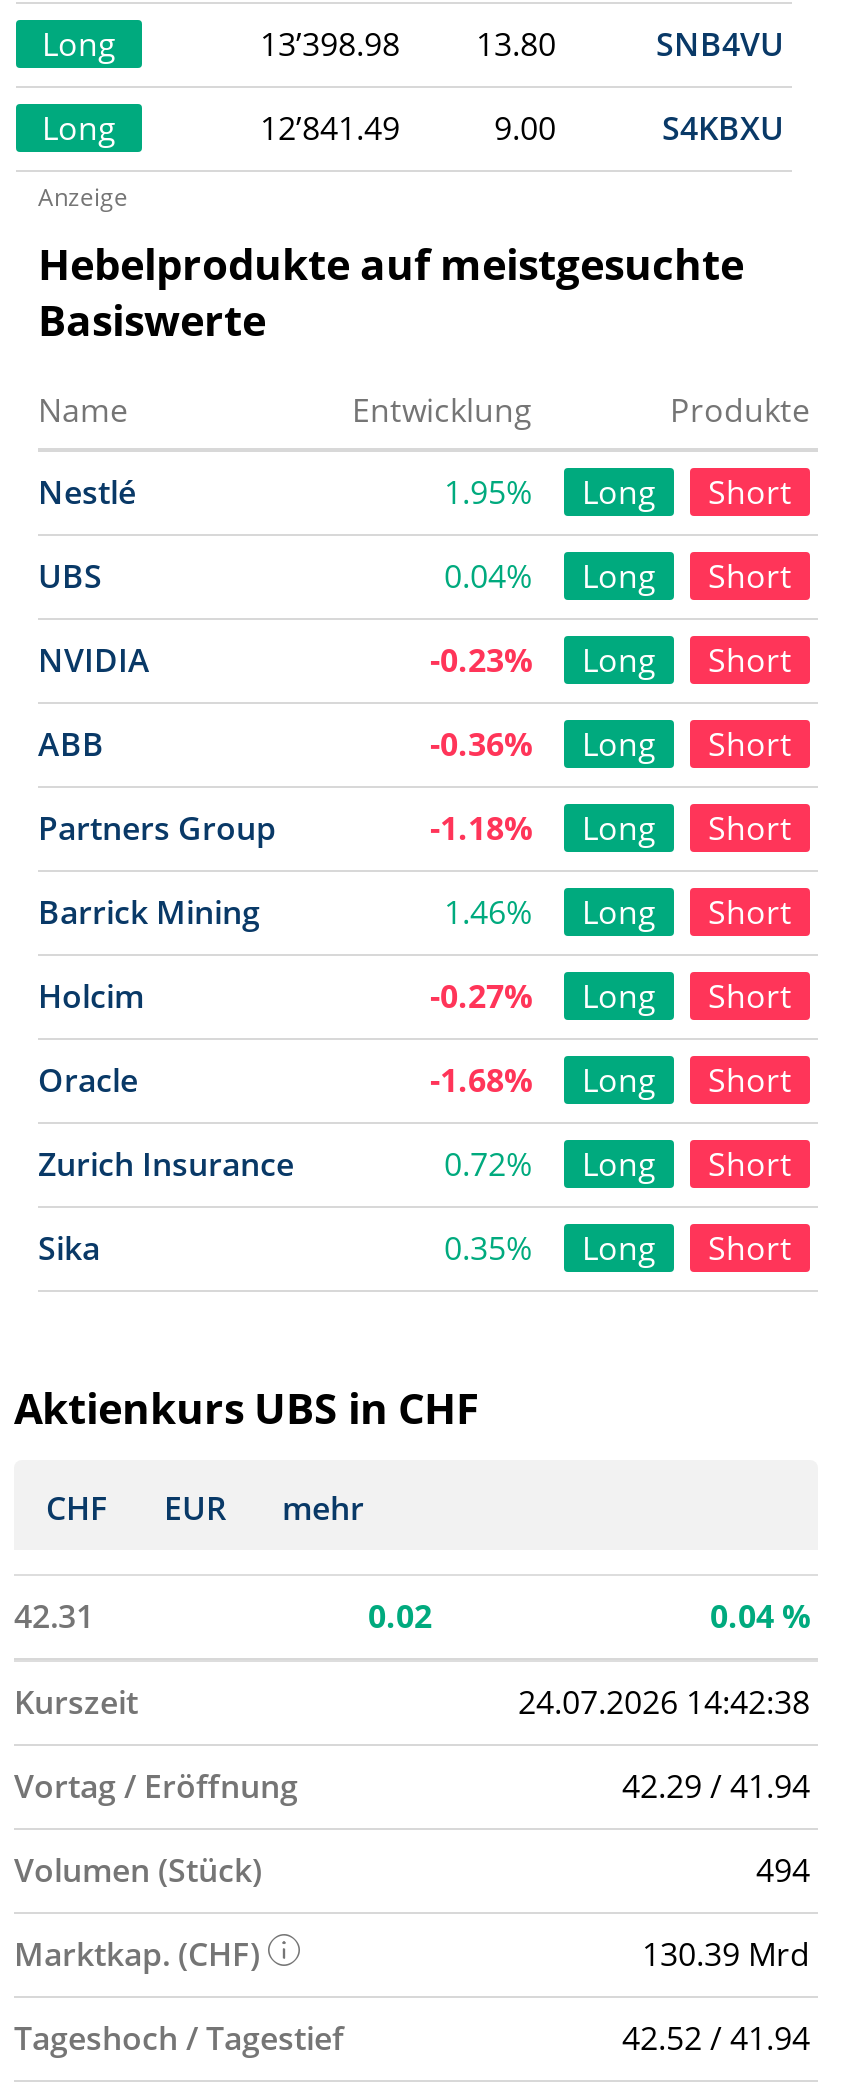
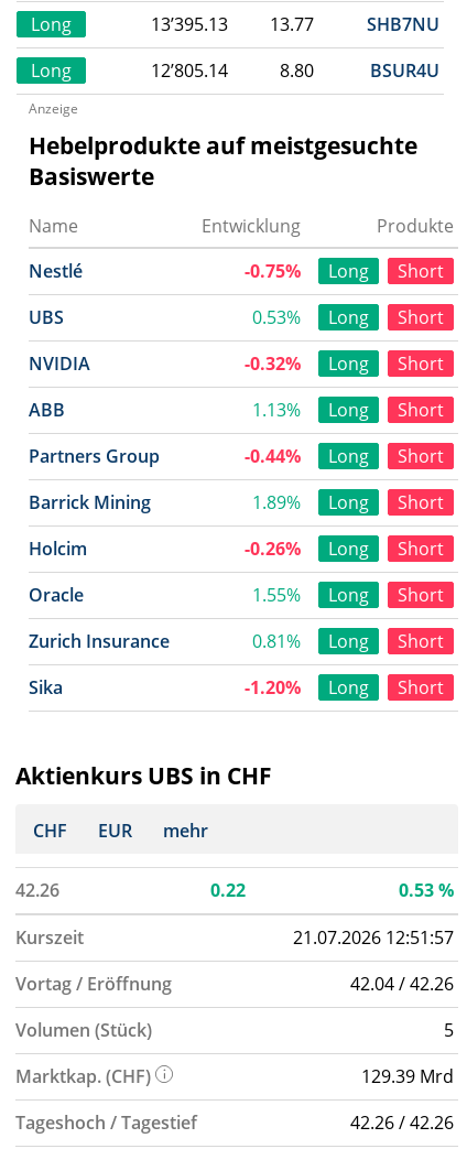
[260,22,784,66] 13’398.98 | 13.80 | SNB4VU -> [151,12,439,36] 13’395.13 | 13.77 | SHB7NU
[260,106,784,150] 12’841.49 | 9.00 | S4KBXU -> [151,58,439,83] 12’805.14 | 8.80 | BSUR4U
[444,470,792,514] 1.95% Long Short -> [245,259,444,283] -0.75% Long Short
[444,554,792,598] 0.04% Long Short -> [252,305,444,329] 0.53% Long Short
[430,638,792,682] -0.23% Long Short -> [245,351,444,376] -0.32% Long Short
[430,722,792,766] -0.36% Long Short -> [252,398,444,422] 1.13% Long Short
[430,806,792,850] -1.18% Long Short -> [245,444,444,468] -0.44% Long Short
[444,890,792,934] 1.46% Long Short -> [252,490,444,514] 1.89% Long Short
[430,974,792,1018] -0.27% Long Short -> [245,536,444,561] -0.26% Long Short
[430,1058,792,1102] -1.68% Long Short -> [252,583,444,607] 1.55% Long Short
[444,1142,792,1186] 0.72% Long Short -> [252,629,444,653] 0.81% Long Short
[444,1226,792,1270] 0.35% Long Short -> [245,675,444,700] -1.20% Long Short
[14,1594,94,1638] 42.31 -> [15,878,59,902] 42.26
[368,1594,432,1638] 0.02 -> [210,878,246,902] 0.22
[710,1594,810,1638] 0.04% -> [399,878,454,902] 0.53%
[518,1680,810,1724] 24.07.2026 14:42:38 -> [293,925,454,950] 21.07.2026 12:51:57
[622,1764,810,1808] 42.29 / 41.94 -> [350,972,454,996] 42.04 / 42.26
[756,1848,810,1892] 494 -> [444,1018,454,1042] 5
[642,1932,810,1976] 130.39 Mrd -> [361,1064,454,1088] 129.39 Mrd
[622,2016,810,2060] 42.52 / 41.94 -> [350,1110,454,1135] 42.26 / 42.26

